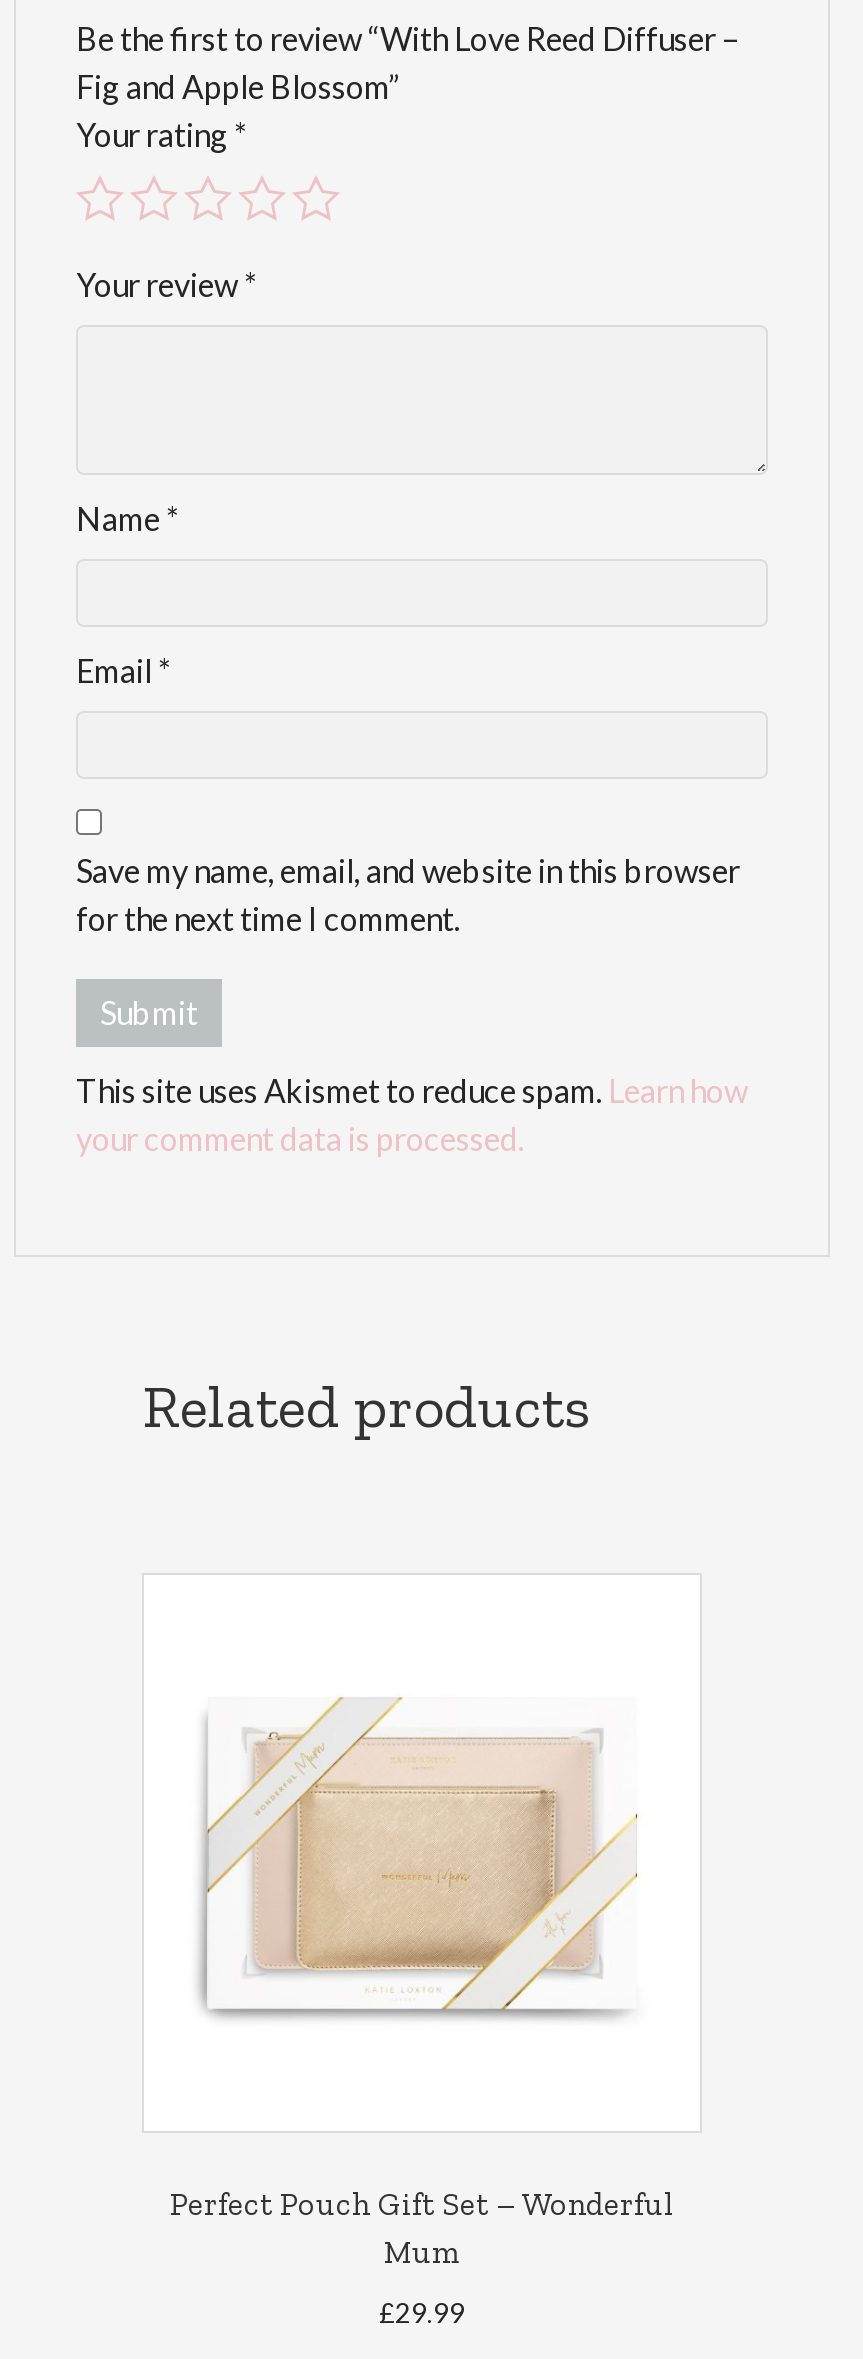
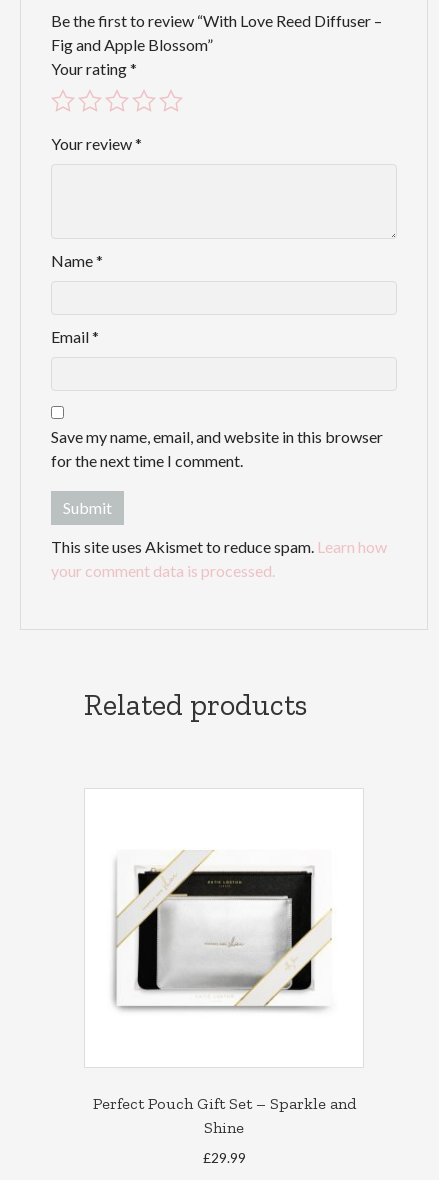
[248,1731,600,2007] [image] -> [136,870,313,993] [image]
[170,2185,674,2271] Perfect Pouch Gift Set – Wonderful | Mum -> [92,1094,355,1137] Perfect Pouch Gift Set – Sparkle and | Shine

